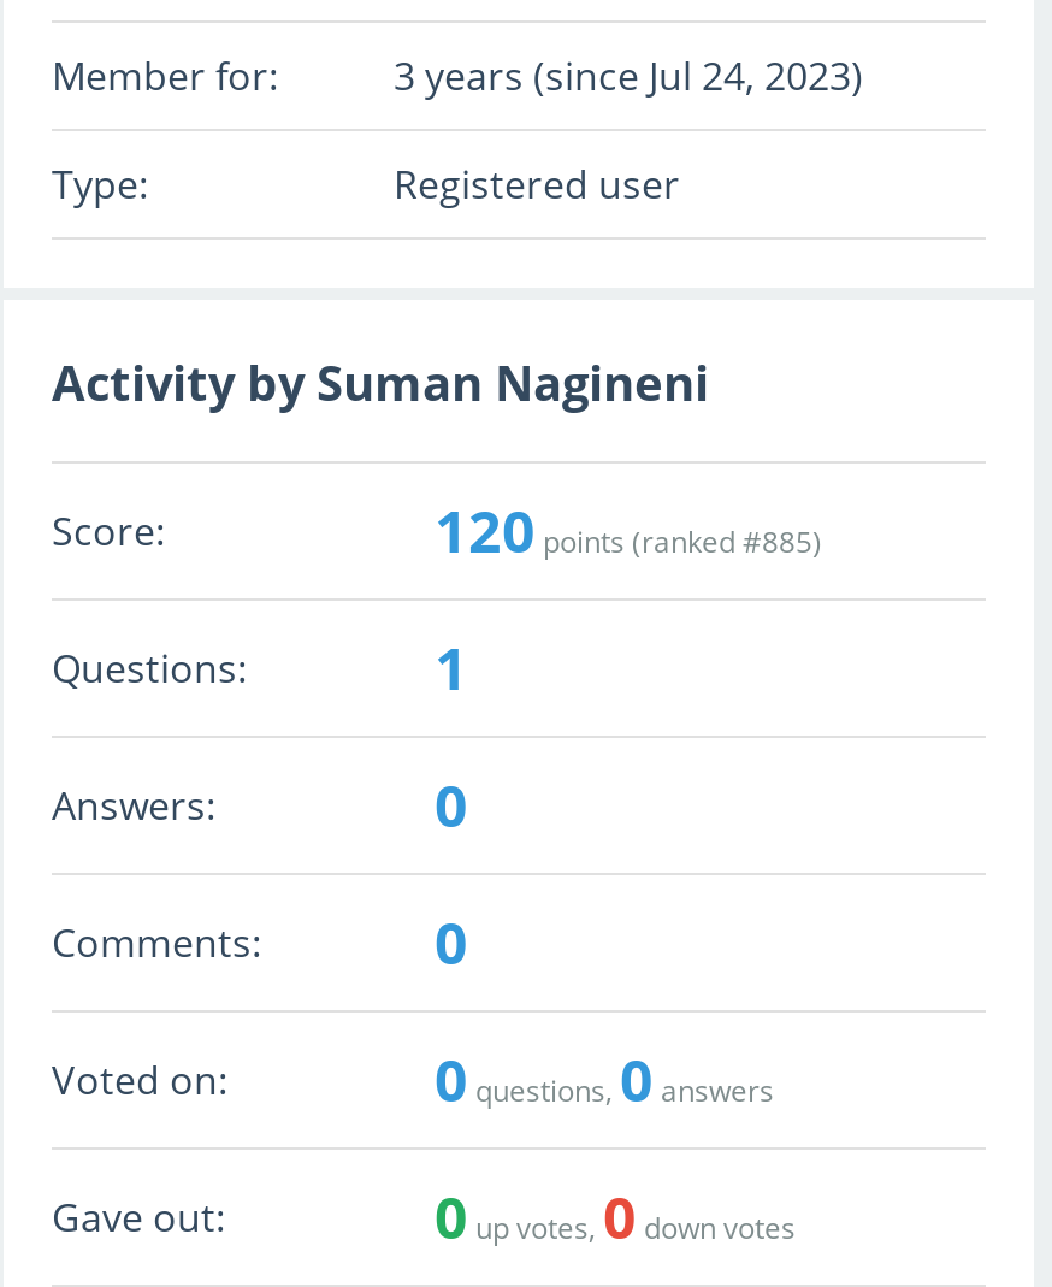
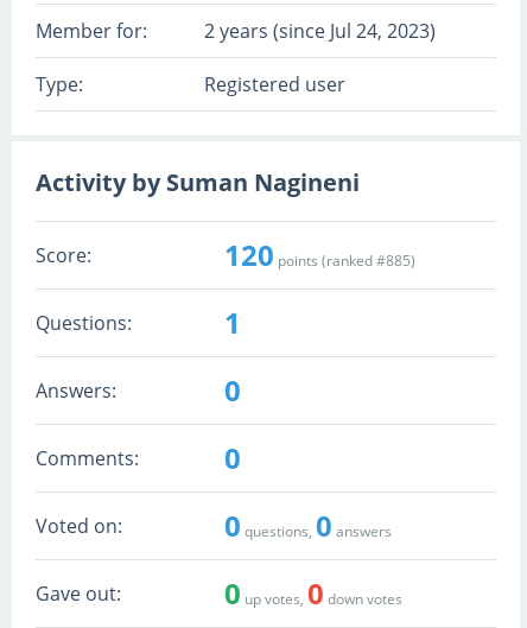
[394,49,863,102] 3 years (since Jul 24, 2023) -> [204,18,436,44] 2 years (since Jul 24, 2023)

